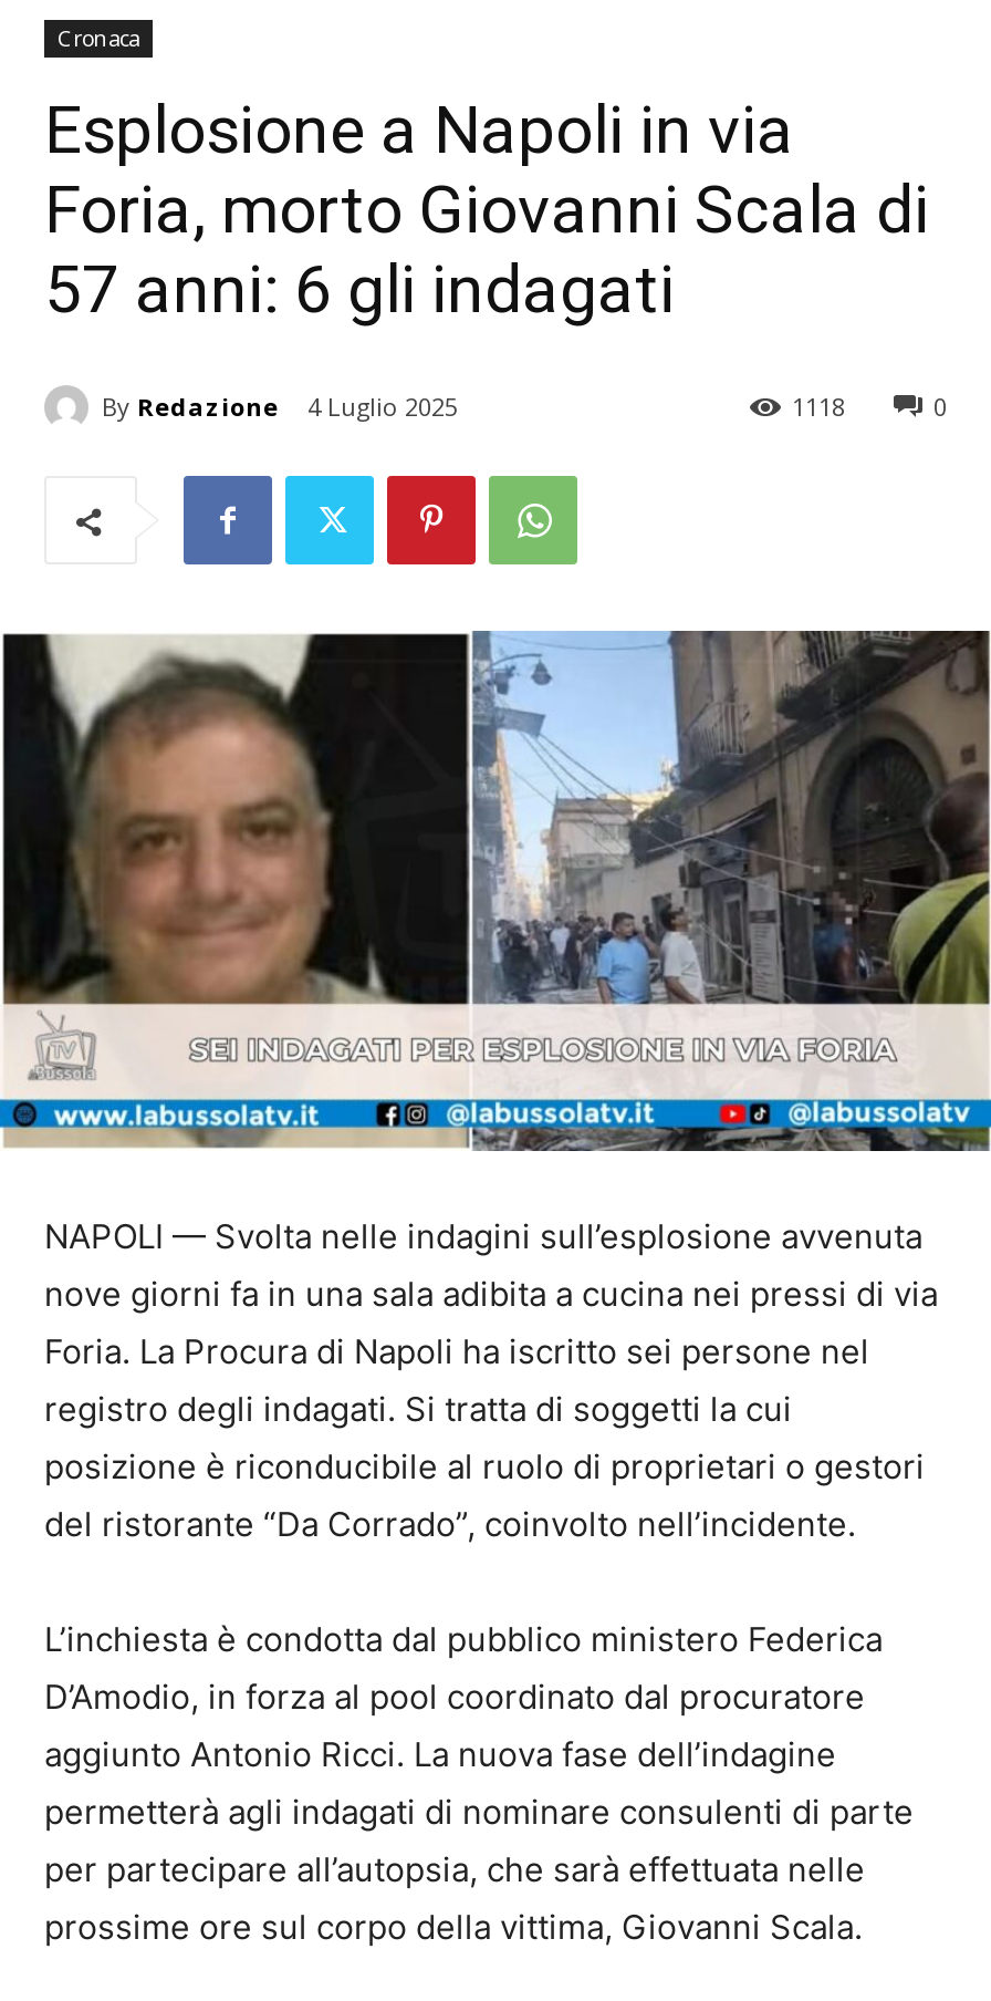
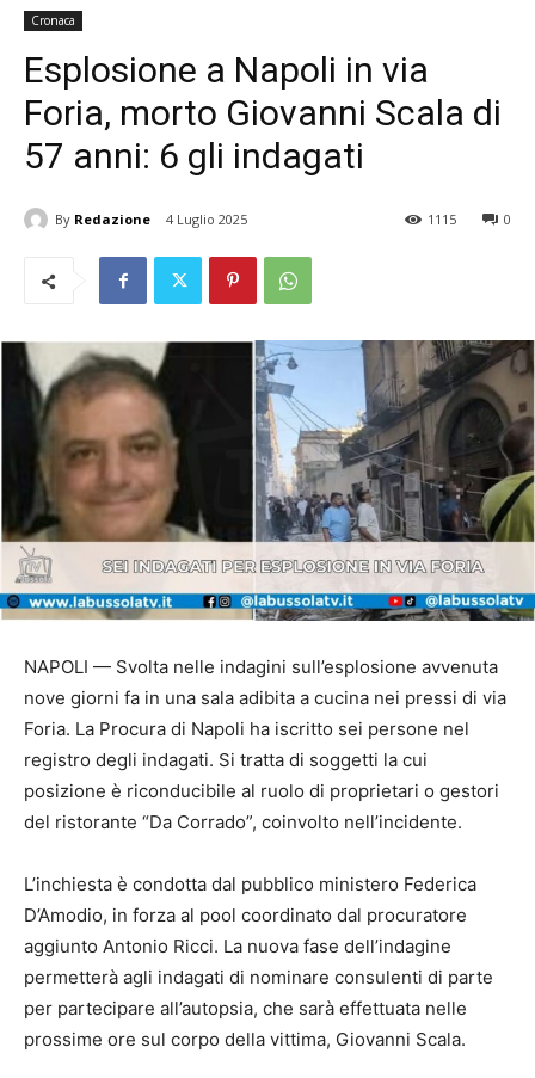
[792,390,845,423] 1118 -> [428,210,456,228] 1115

